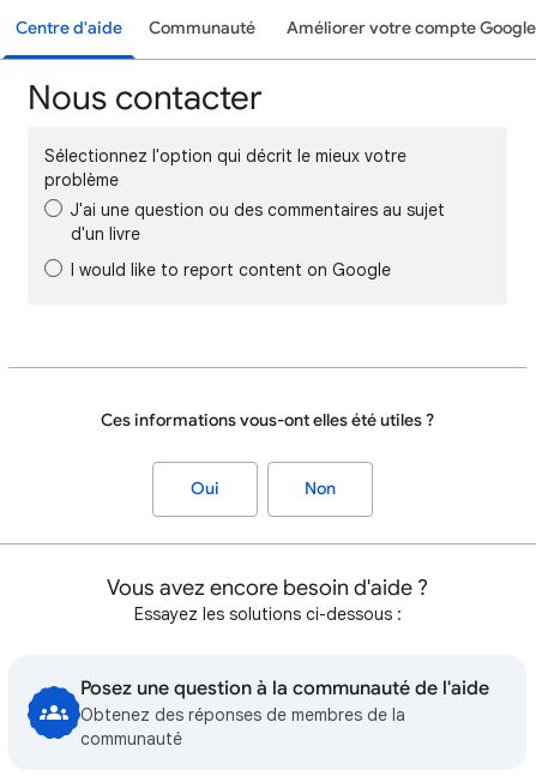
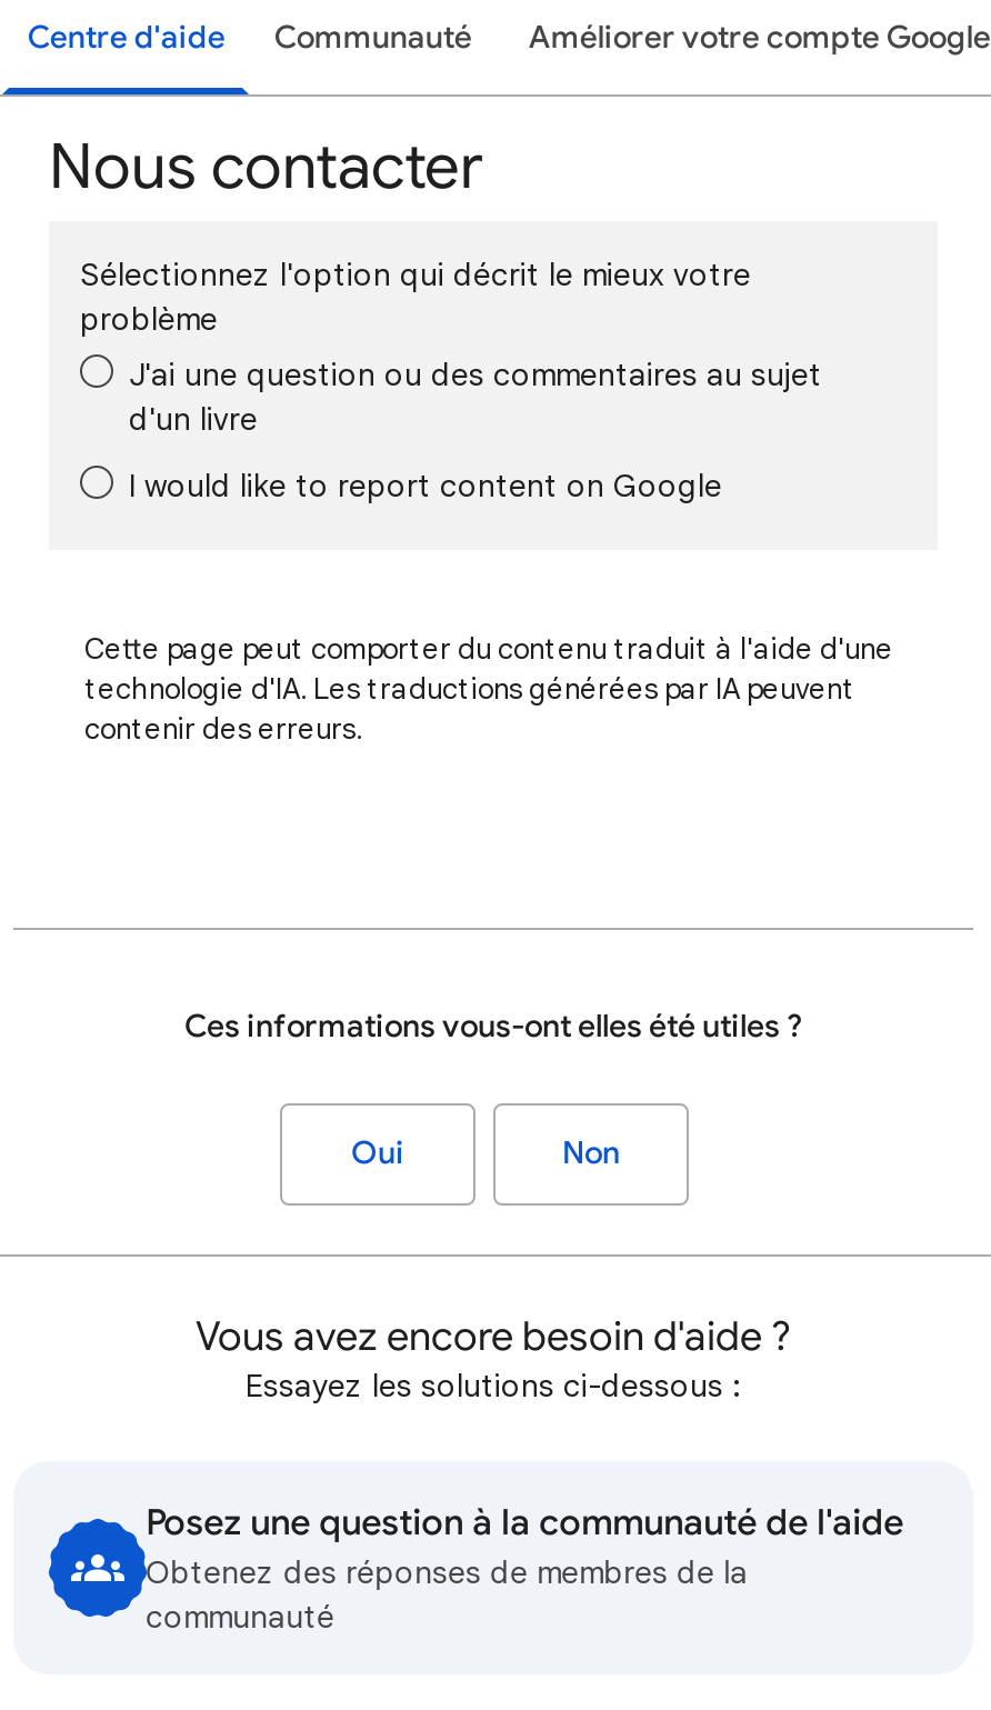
none -> [84,630,893,748] Cette page peut comporter du contenu traduit à l'aide d'une | technologie d'IA. Les traductions générées par IA peuvent | contenir des erreurs.

